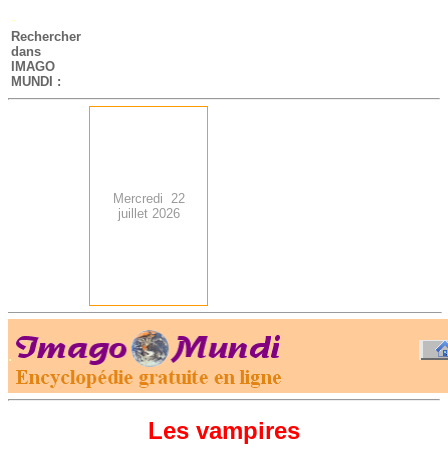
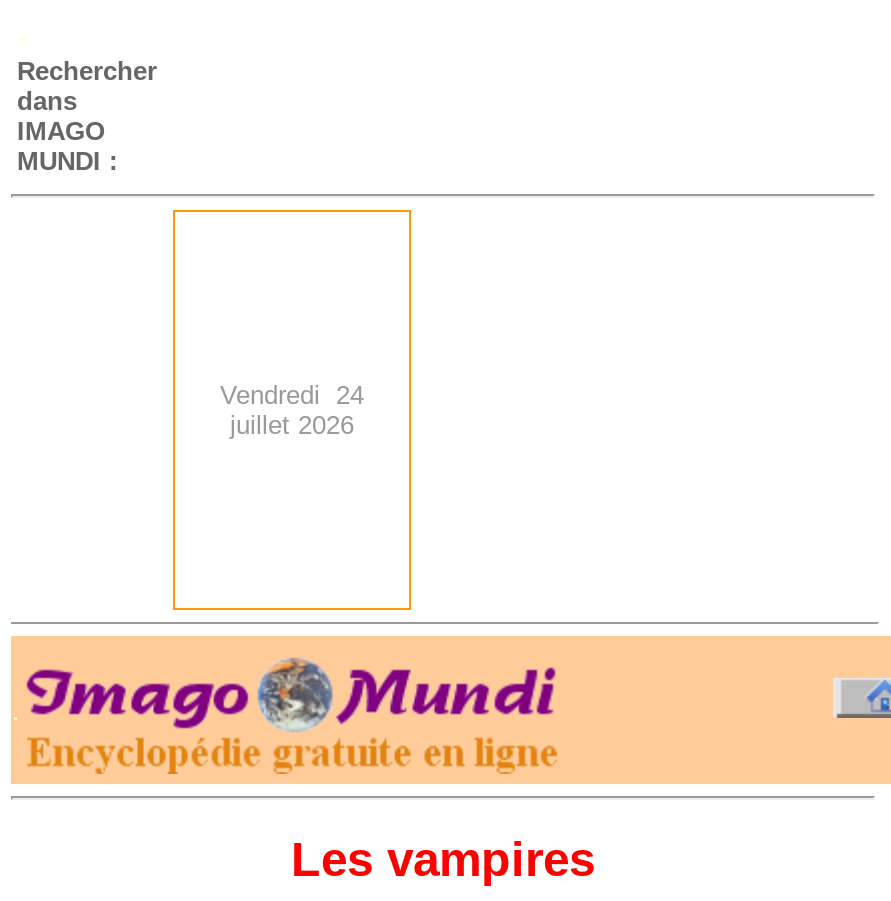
[112,191,184,206] Mercredi 22 -> [220,380,364,410] Vendredi 24

